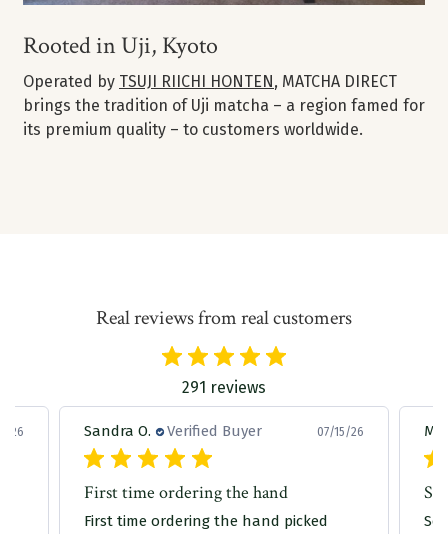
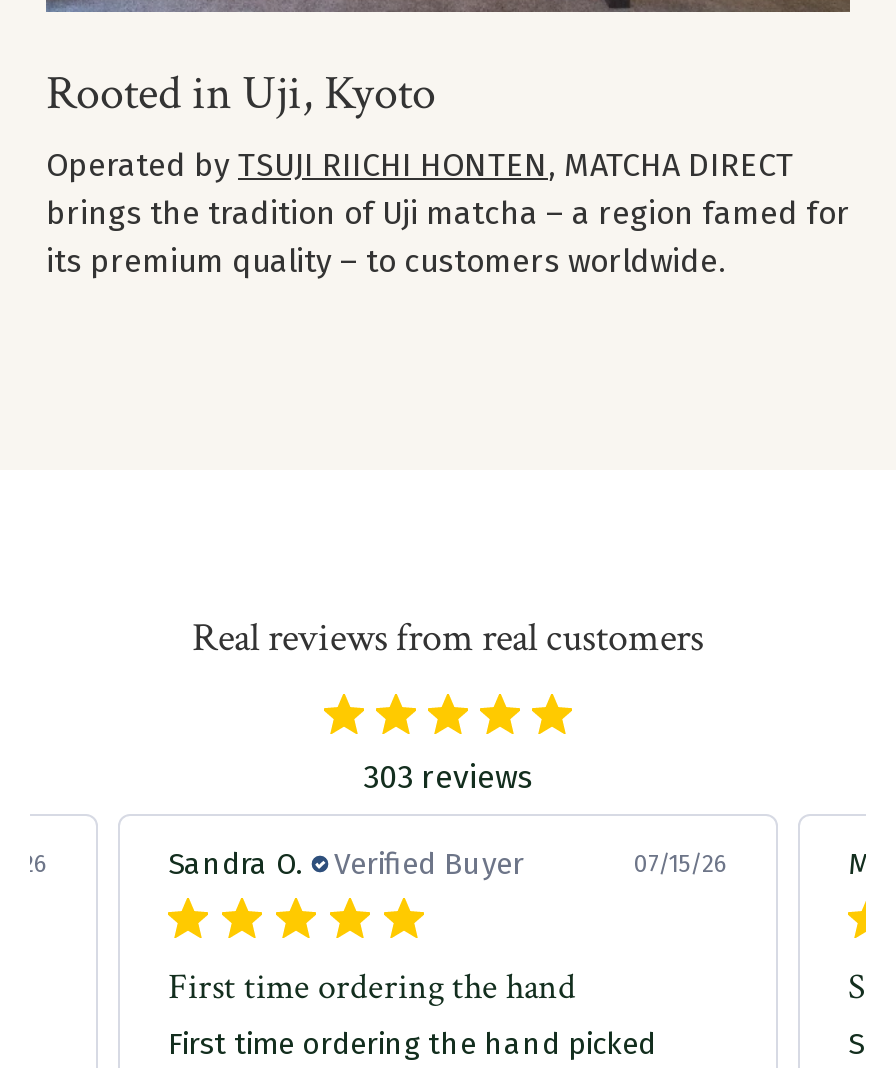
[182,378,266,397] 291 reviews -> [363,757,533,795] 303 reviews

